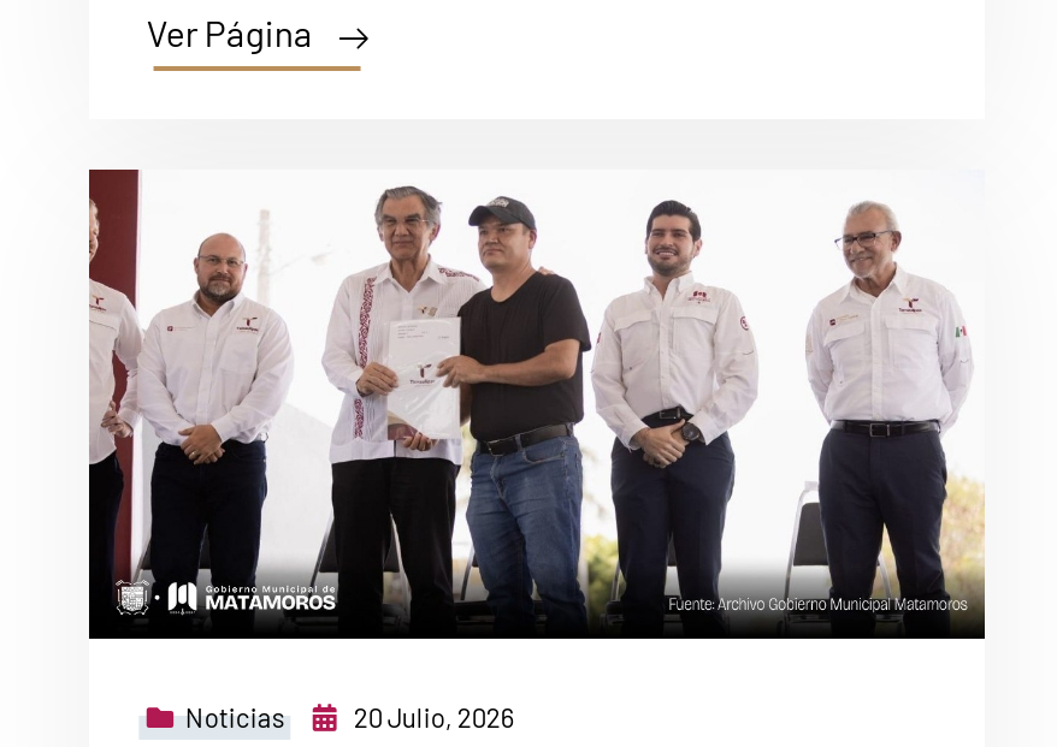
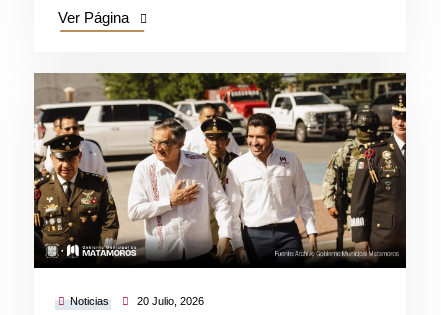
[87,167,987,624] [image] -> [33,72,407,261] [image]

